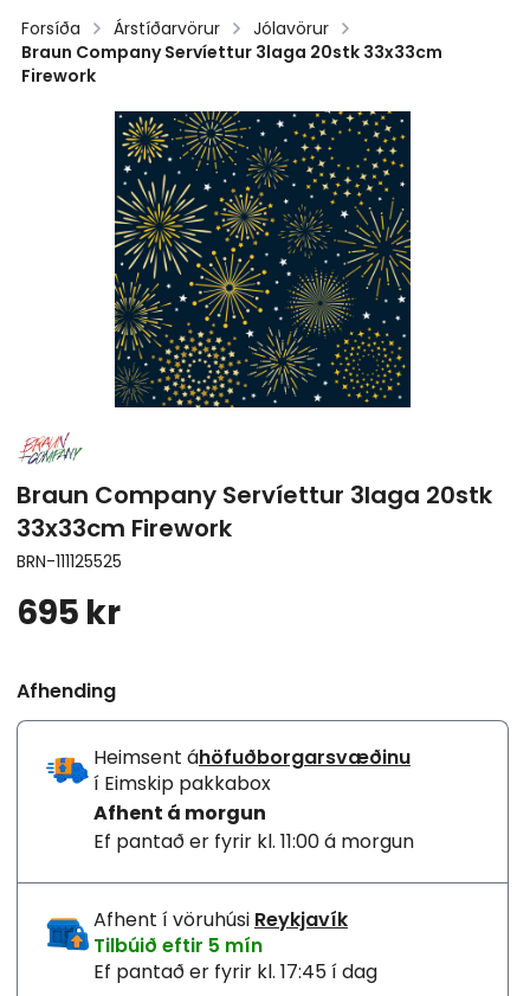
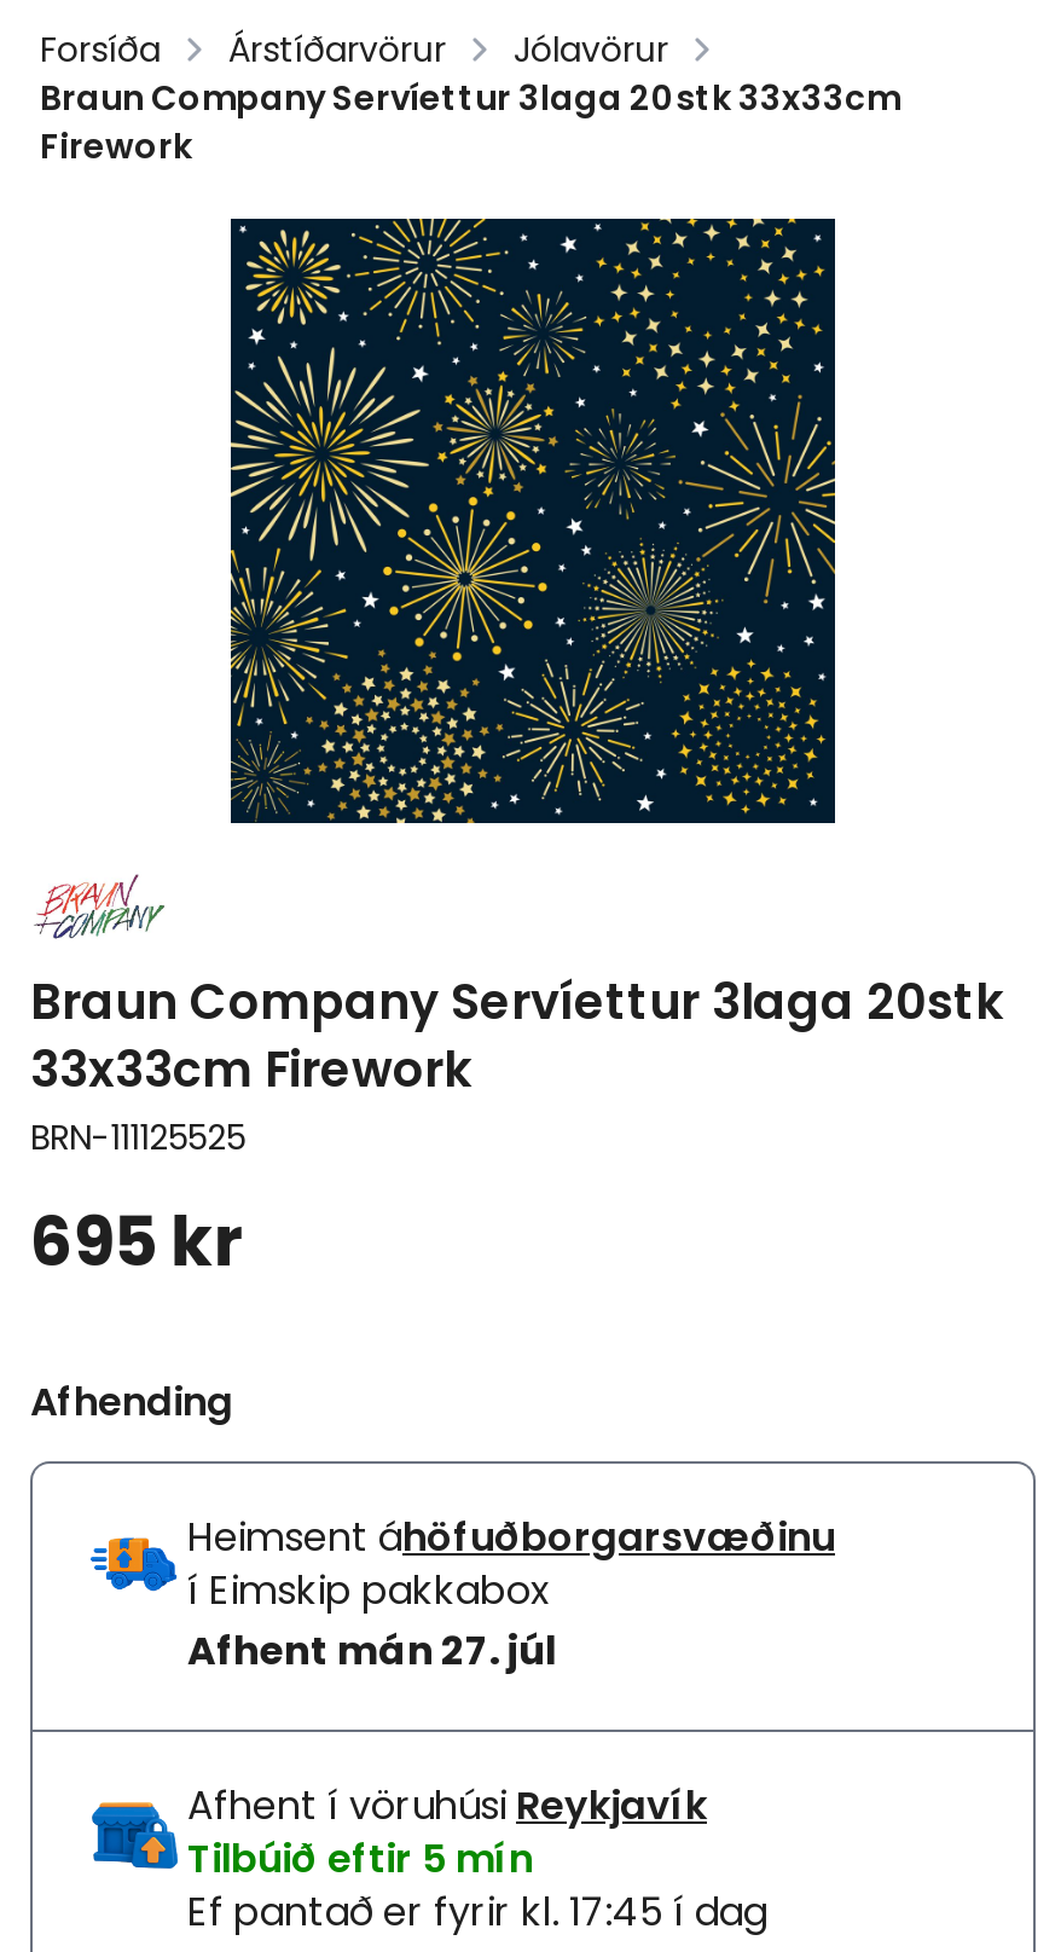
[93,799,414,855] Afhent á morgun | Ef pantað er fyrir kl. 11:00 á morgun -> [187,1623,557,1679] Afhent mán 27. júl

